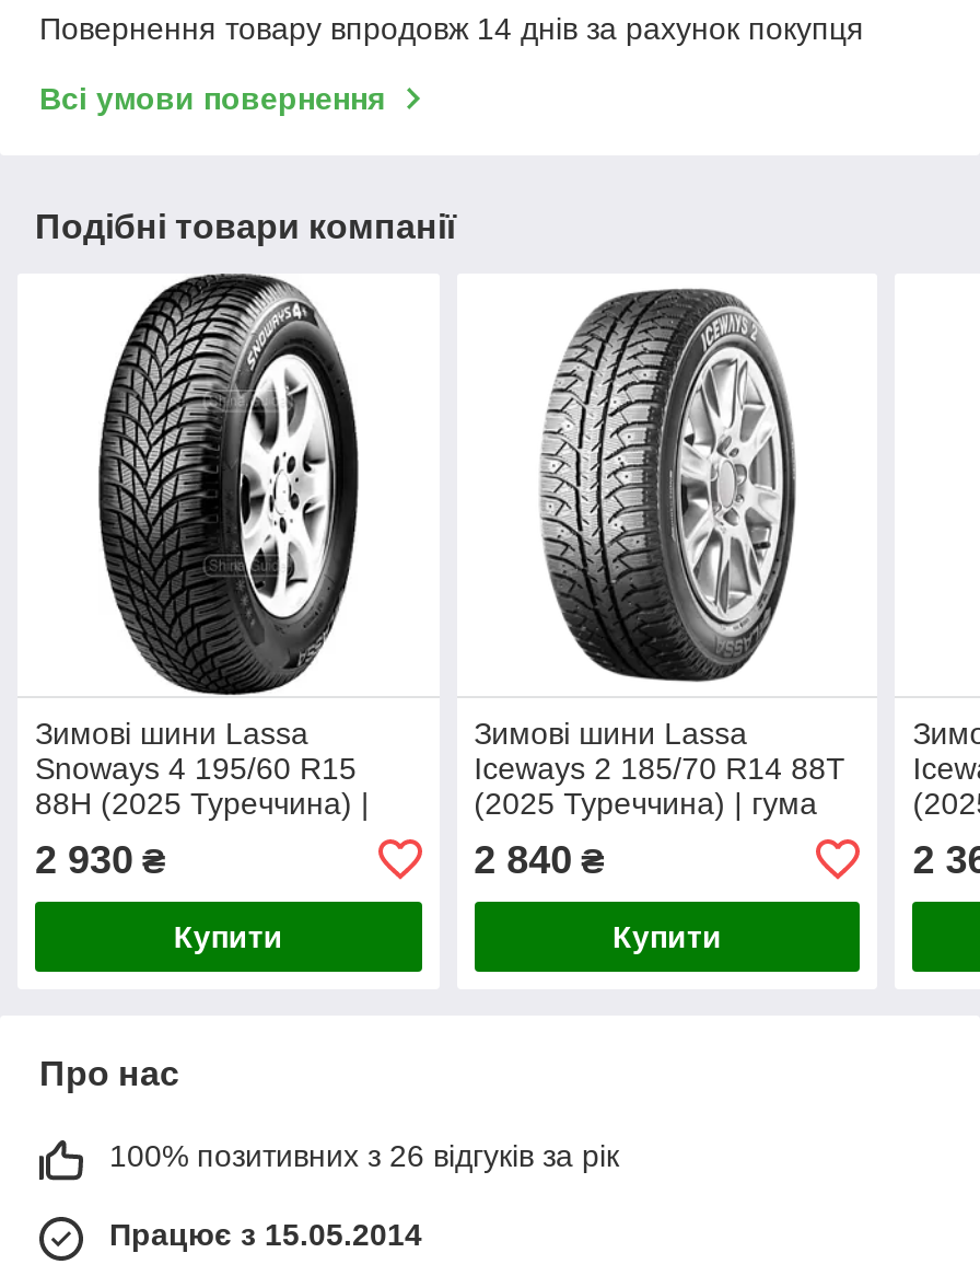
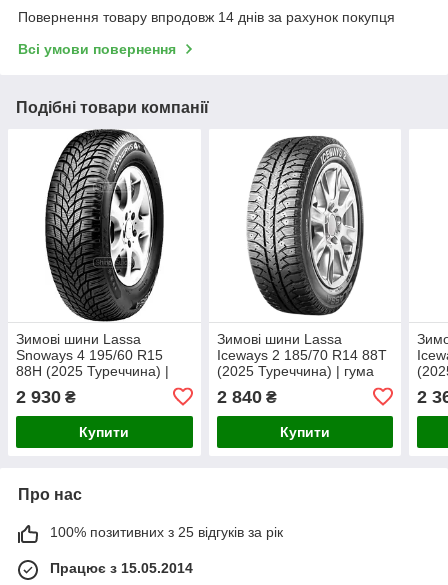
[109,1138,619,1173] 100% позитивних з 26 відгуків за рік -> [50,524,283,540] 100% позитивних з 25 відгуків за рік

